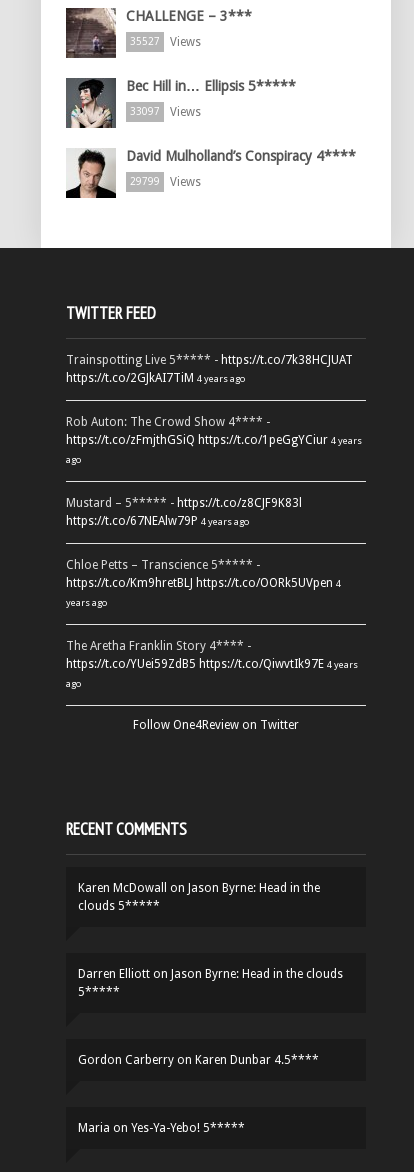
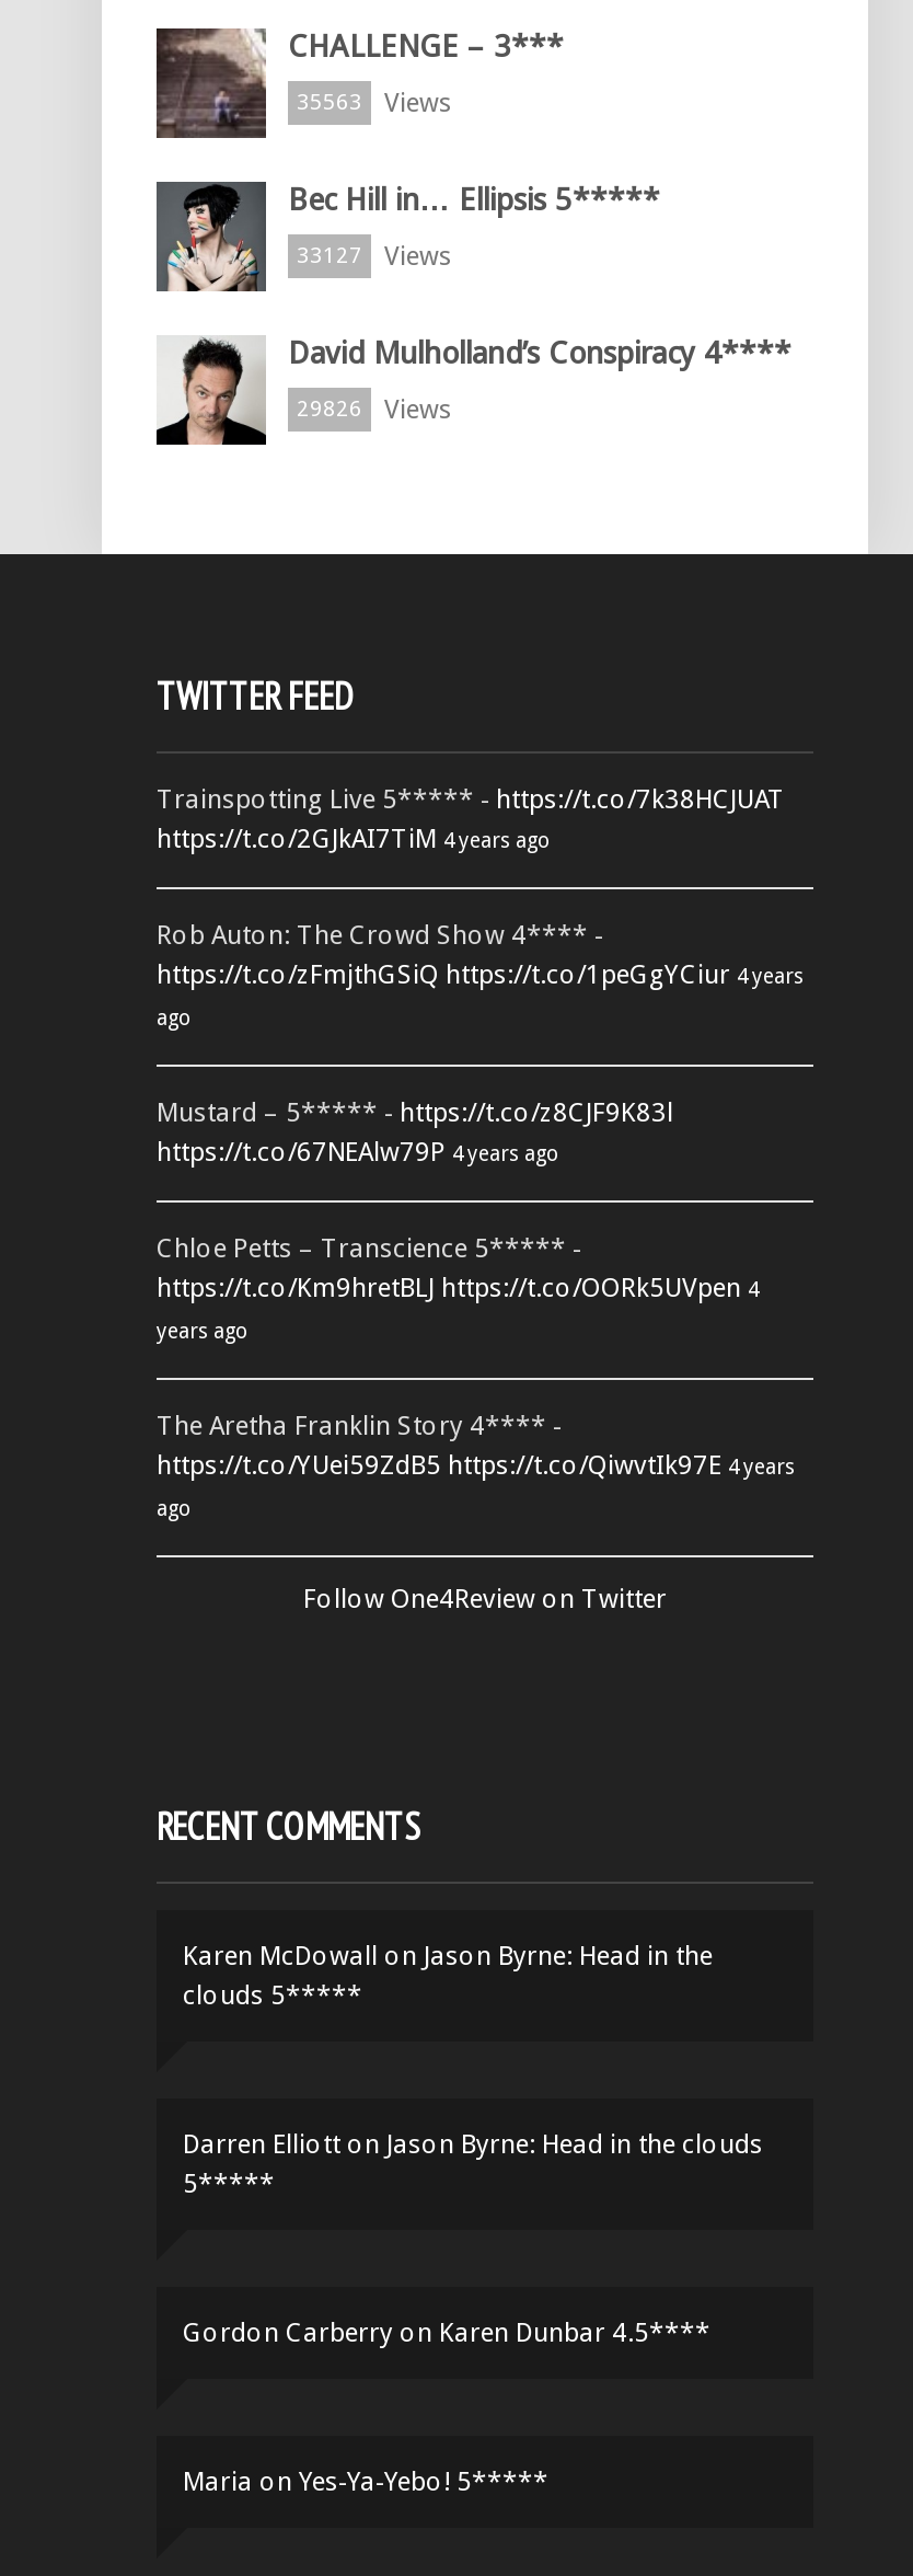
[130,35,201,49] 35527 Views -> [297,88,452,119] 35563 Views
[130,105,201,119] 33097 Views -> [297,242,452,272] 33127 Views
[130,175,201,189] 29799 Views -> [297,395,452,426] 29826 Views

